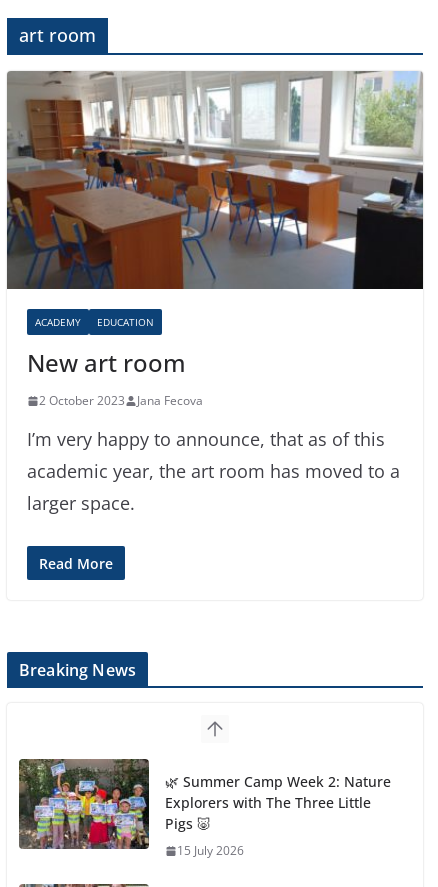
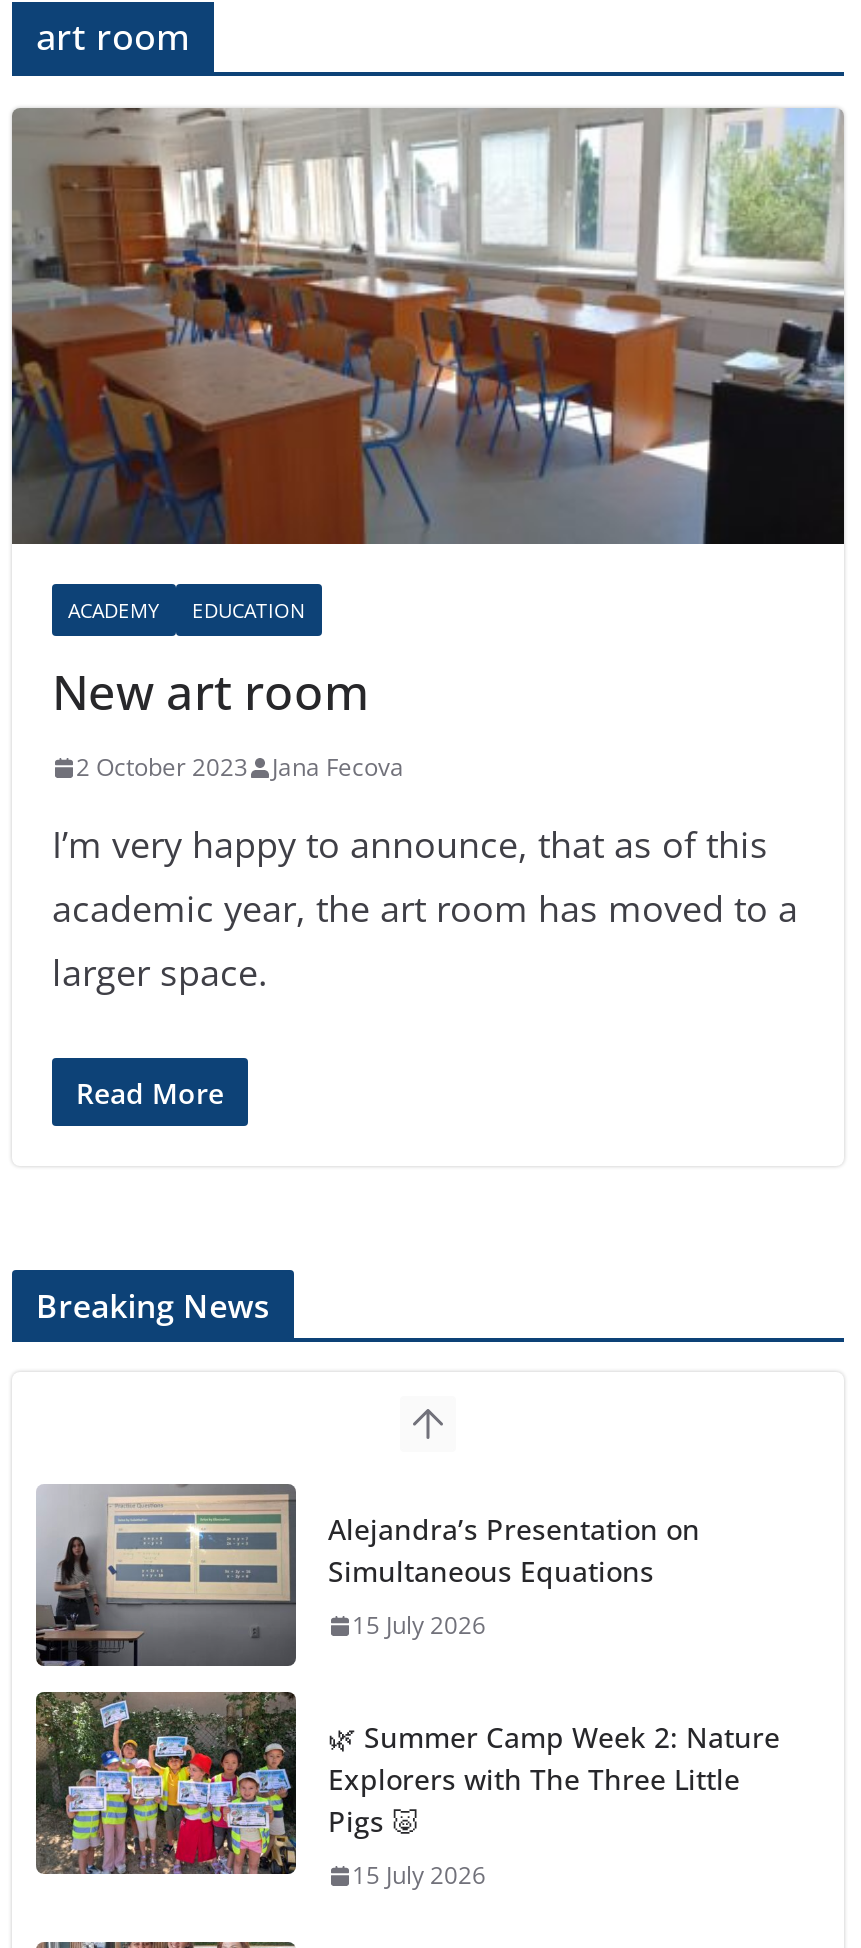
none -> [36,1484,700,1668] [image] | Alejandra’s Presentation on | Simultaneous Equations | 15 July 2026

